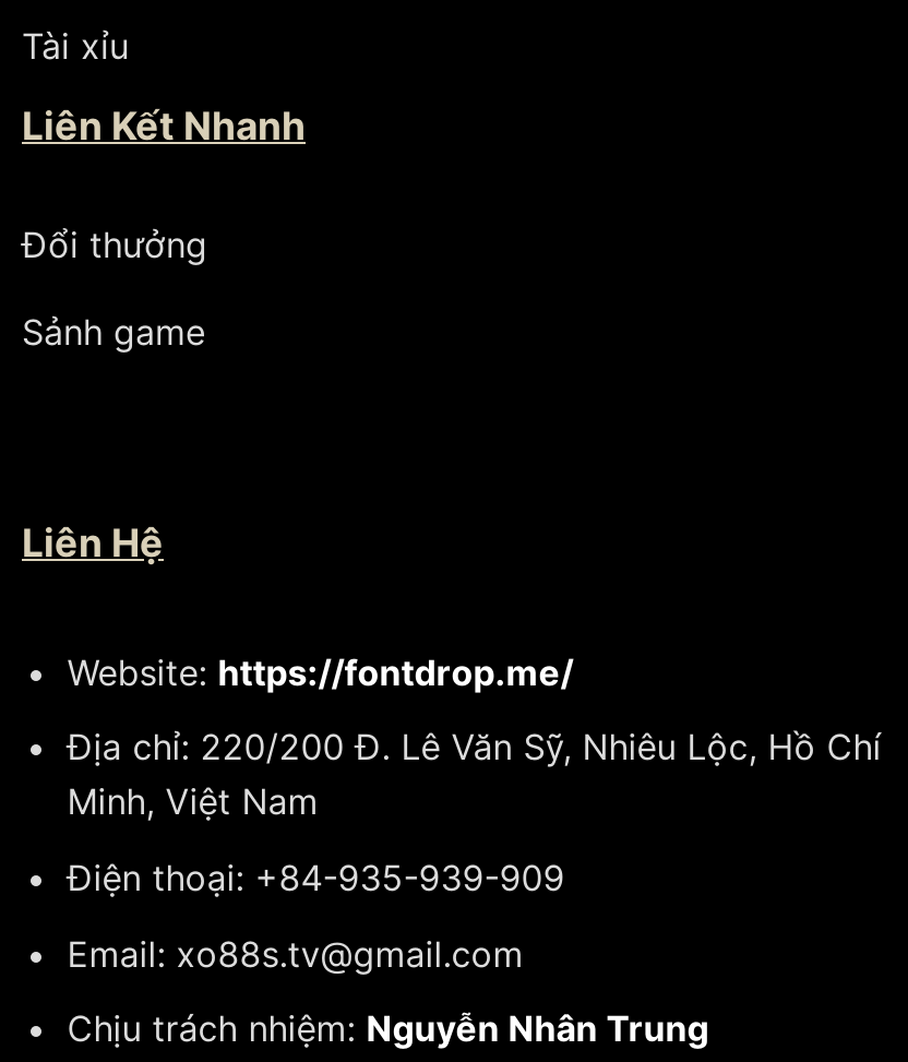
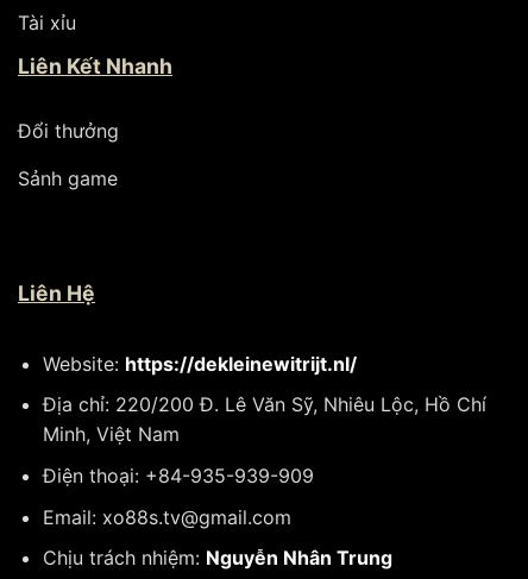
[67,650,574,694] Website: https://fontdrop.me/ -> [43,352,357,375] Website: https://dekleinewitrijt.nl/

